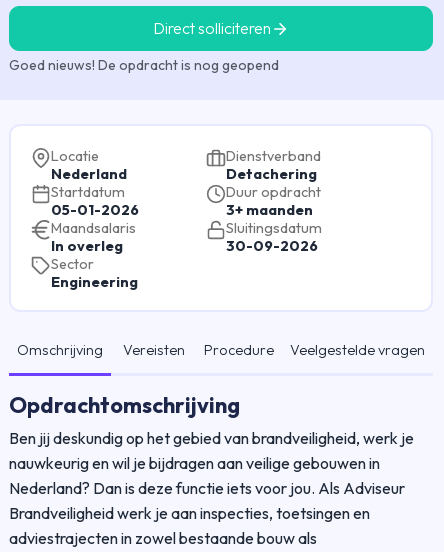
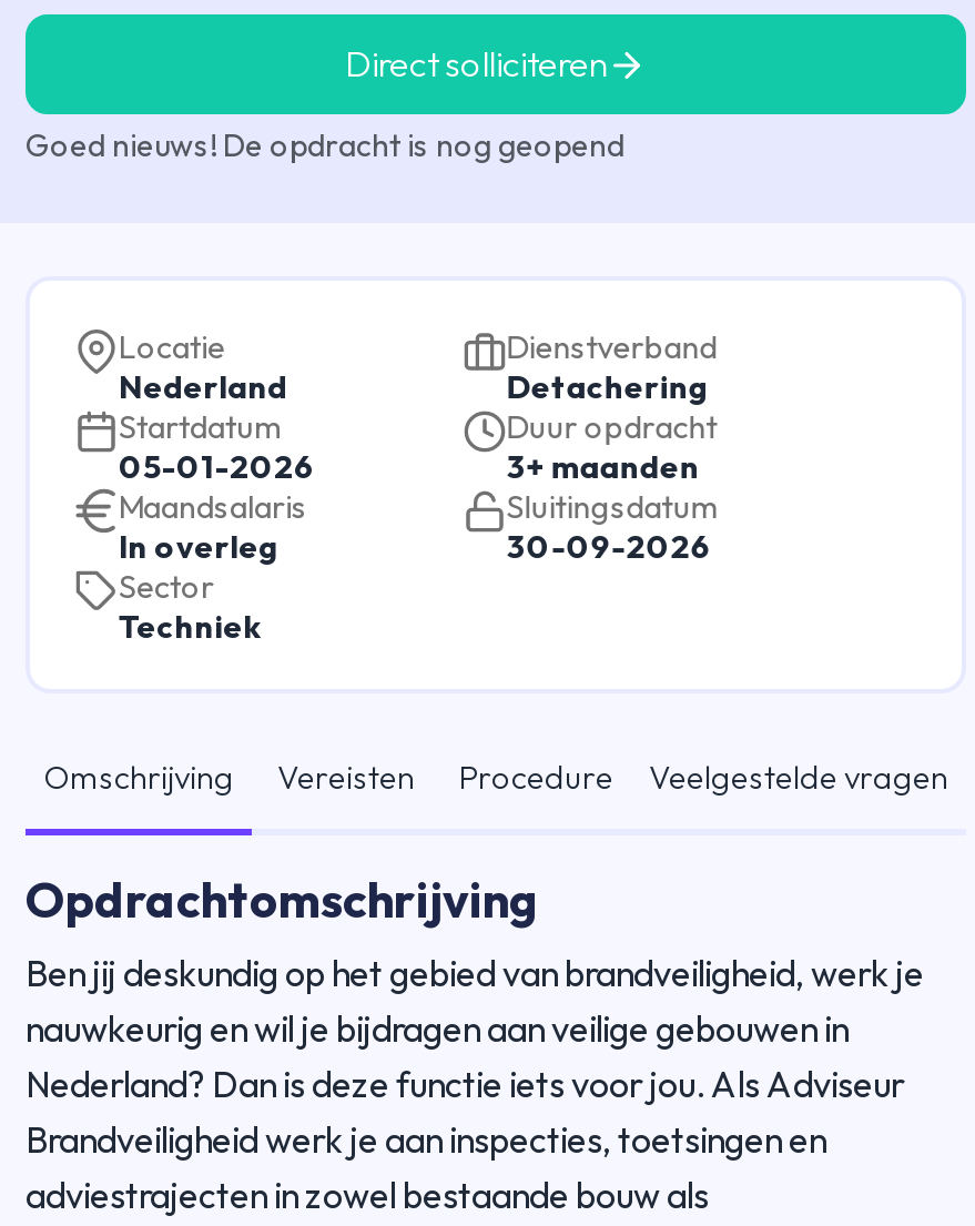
[51,273,138,291] Engineering -> [119,607,261,647] Techniek

